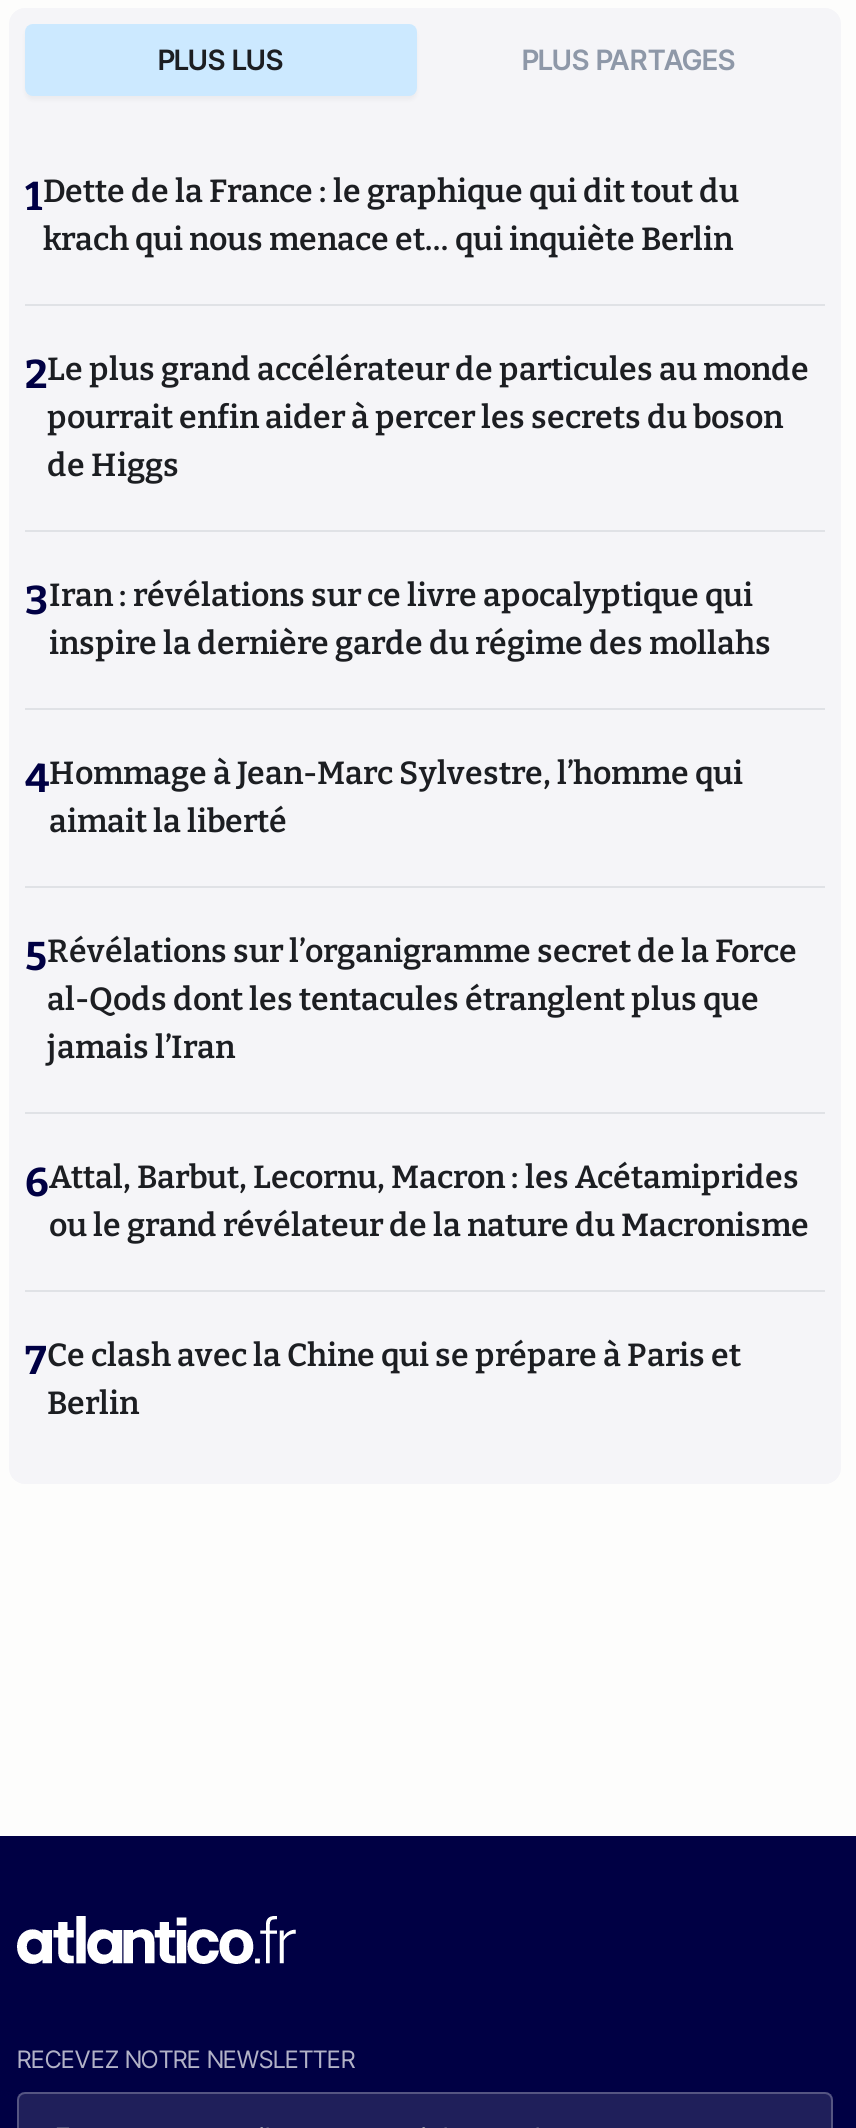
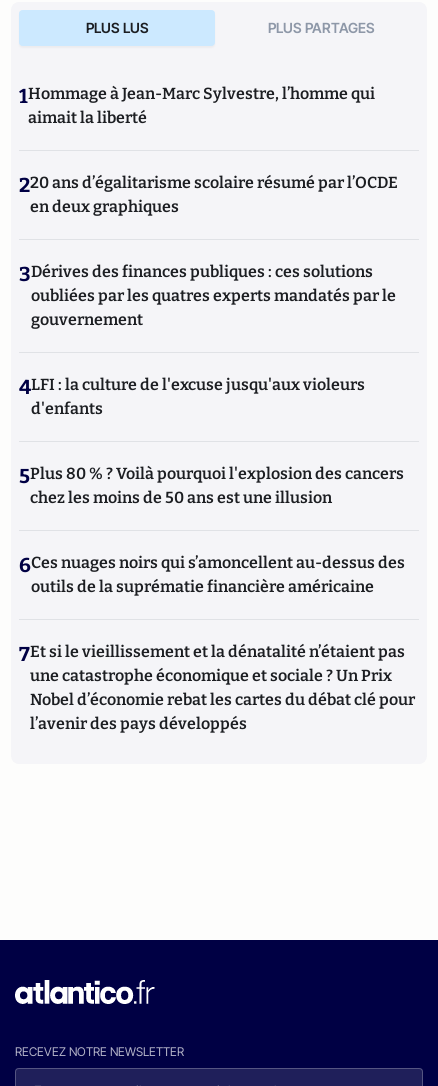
[25,172,809,802] 1Dette de la France : le graphique qui dit tout du | krach qui nous menace et… qui inquiète Berlin | 2Le plus grand accélérateur de particules au monde | pourrait enfin aider à percer les secrets du boson | de Higgs | 3Iran : révélations sur ce livre apocalyptique qui | inspire la dernière garde du régime des mollahs | 4Hommage à Jean-Marc Sylvestre, l’homme qui -> [19,84,375,108] 1Hommage à Jean-Marc Sylvestre, l’homme qui
moved [49,802,287,840] -> [28,108,147,127]: aimait la liberté
[25,932,809,1422] 5Révélations sur l’organigramme secret de la Force | al-Qods dont les tentacules étranglent plus que | jamais l’Iran | 6Attal, Barbut, Lecornu, Macron : les Acétamiprides | ou le grand révélateur de la nature du Macronisme | 7Ce clash avec la Chine qui se prépare à Paris et | Berlin -> [19,173,415,733] 220 ans d’égalitarisme scolaire résumé par l’OCDE | en deux graphiques | 3Dérives des finances publiques : ces solutions | oubliées par les quatres experts mandatés par le | gouvernement | 4LFI : la culture de l'excuse jusqu'aux violeurs | d'enfants | 5Plus 80 % ? Voilà pourquoi l'explosion des cancers | chez les moins de 50 ans est une illusion | 6Ces nuages noirs qui s’amoncellent au-dessus des | outils de la suprématie financière américaine | 7Et si le vieillissement et la dénatalité n’étaient pas | une catastrophe économique et sociale ? Un Prix | Nobel d’économie rebat les cartes du débat clé pour | l’avenir des pays développés

